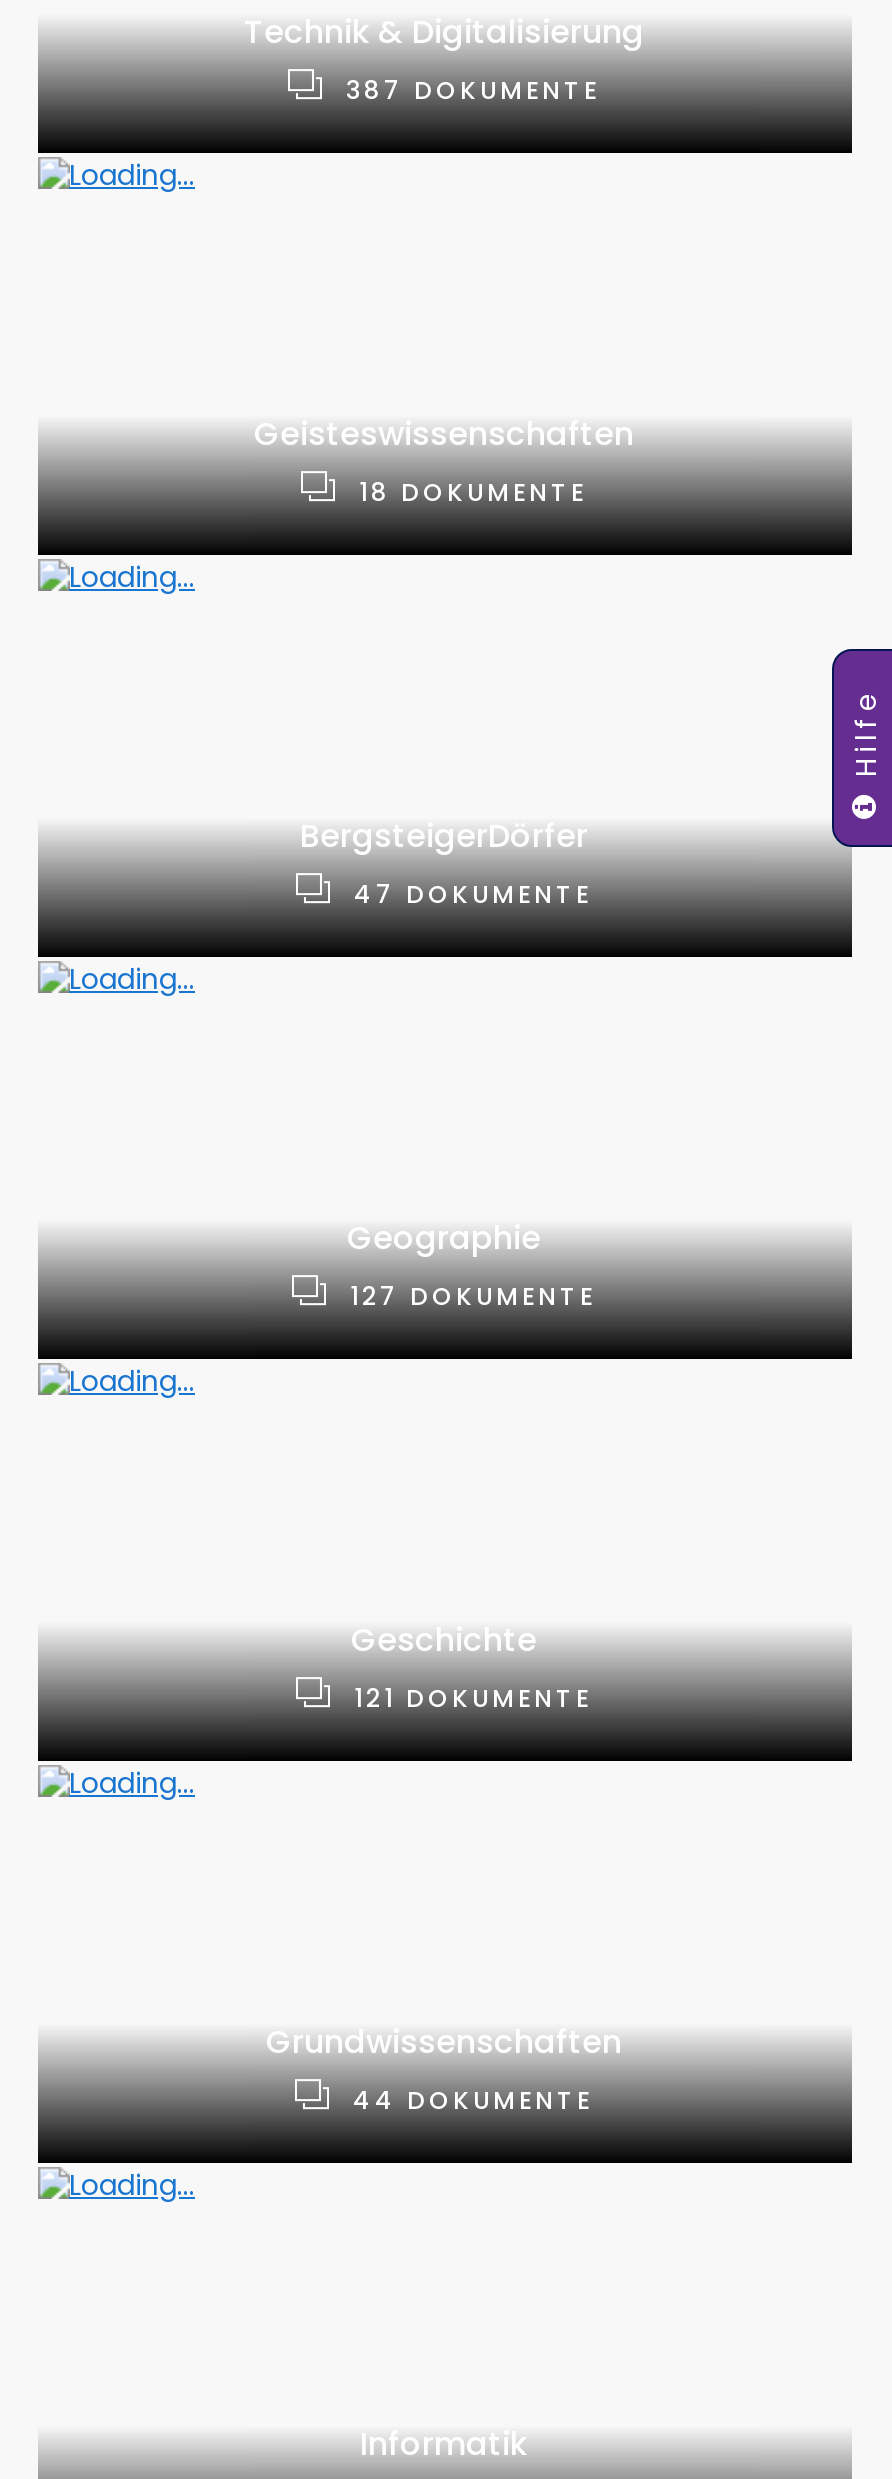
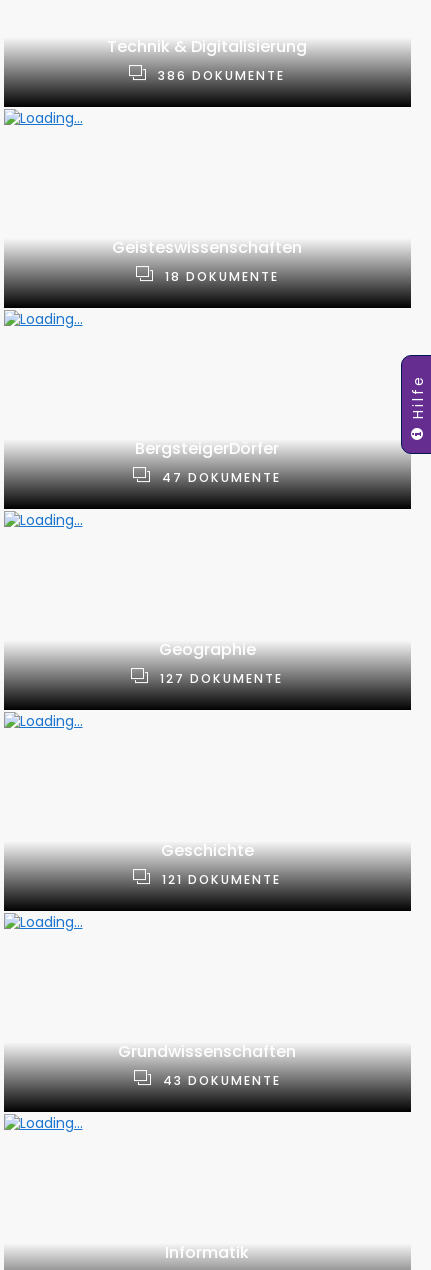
[346,73,600,107] 387 DOKUMENTE -> [158,67,285,84] 386 DOKUMENTE
[353,2083,593,2117] 44 DOKUMENTE -> [162,1072,280,1089] 43 DOKUMENTE

